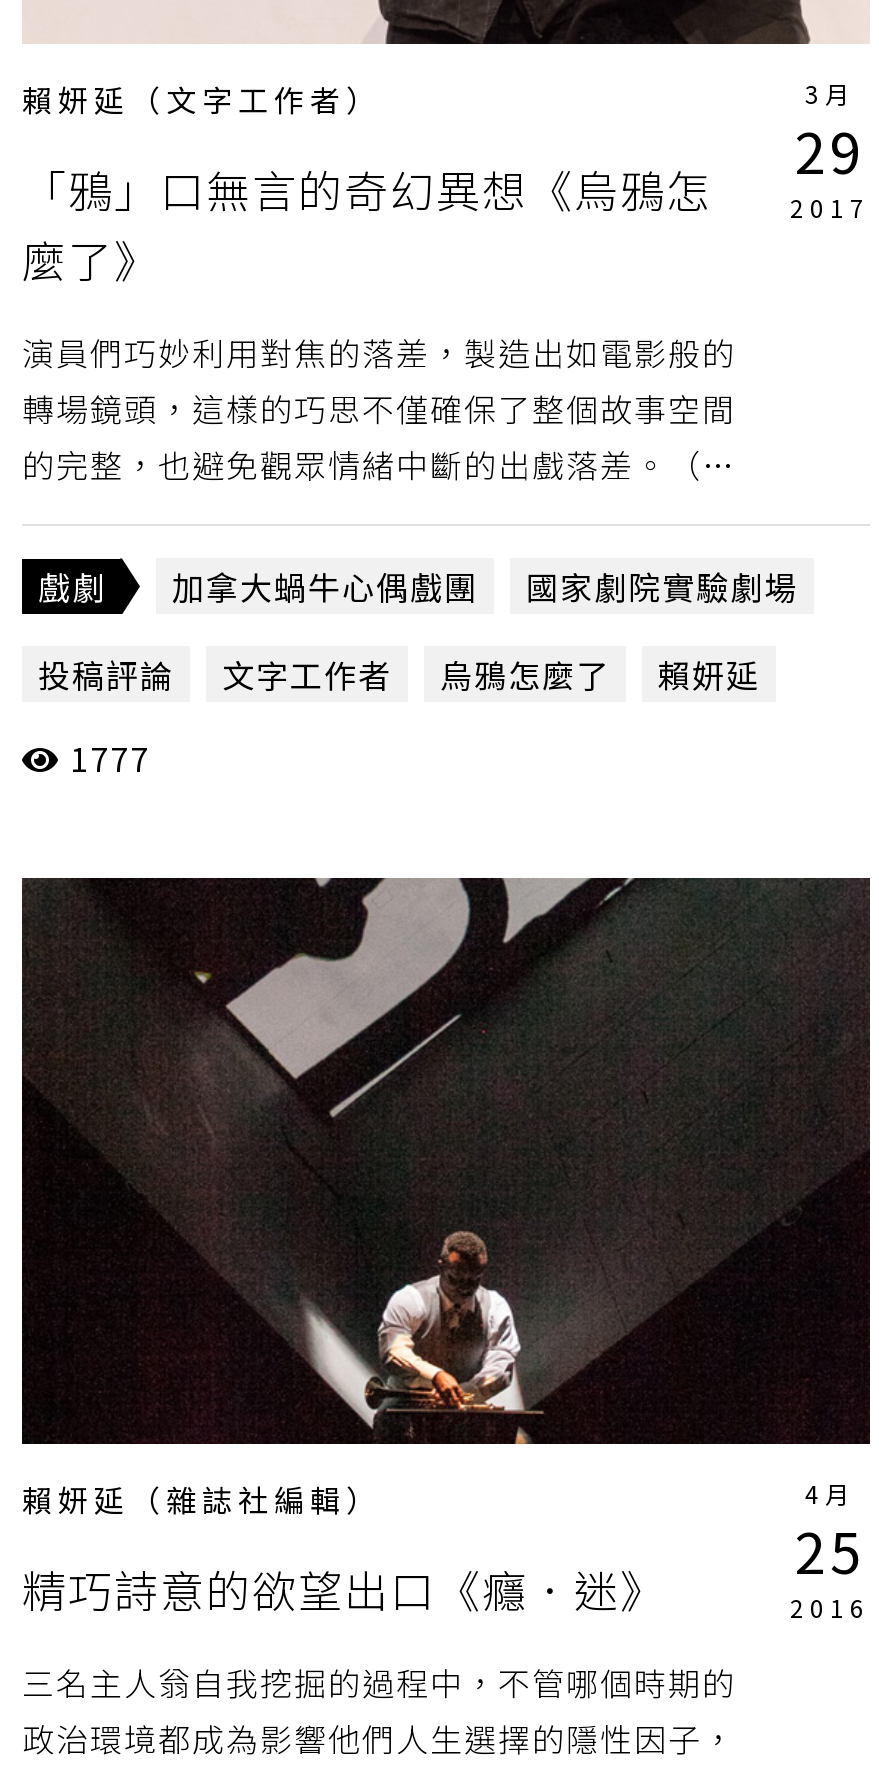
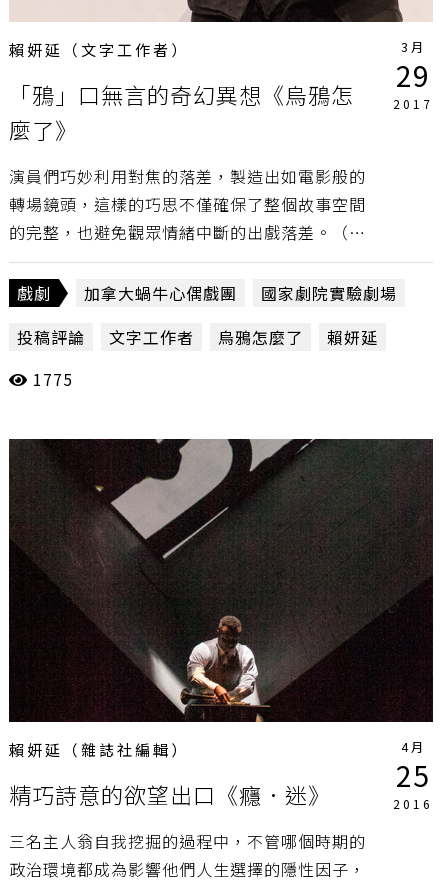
[70,734,150,782] 1777 -> [33,367,73,391] 1775

